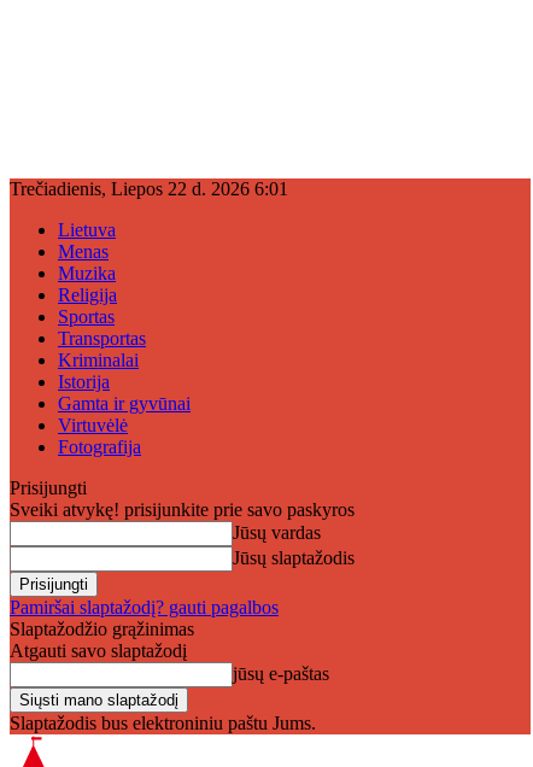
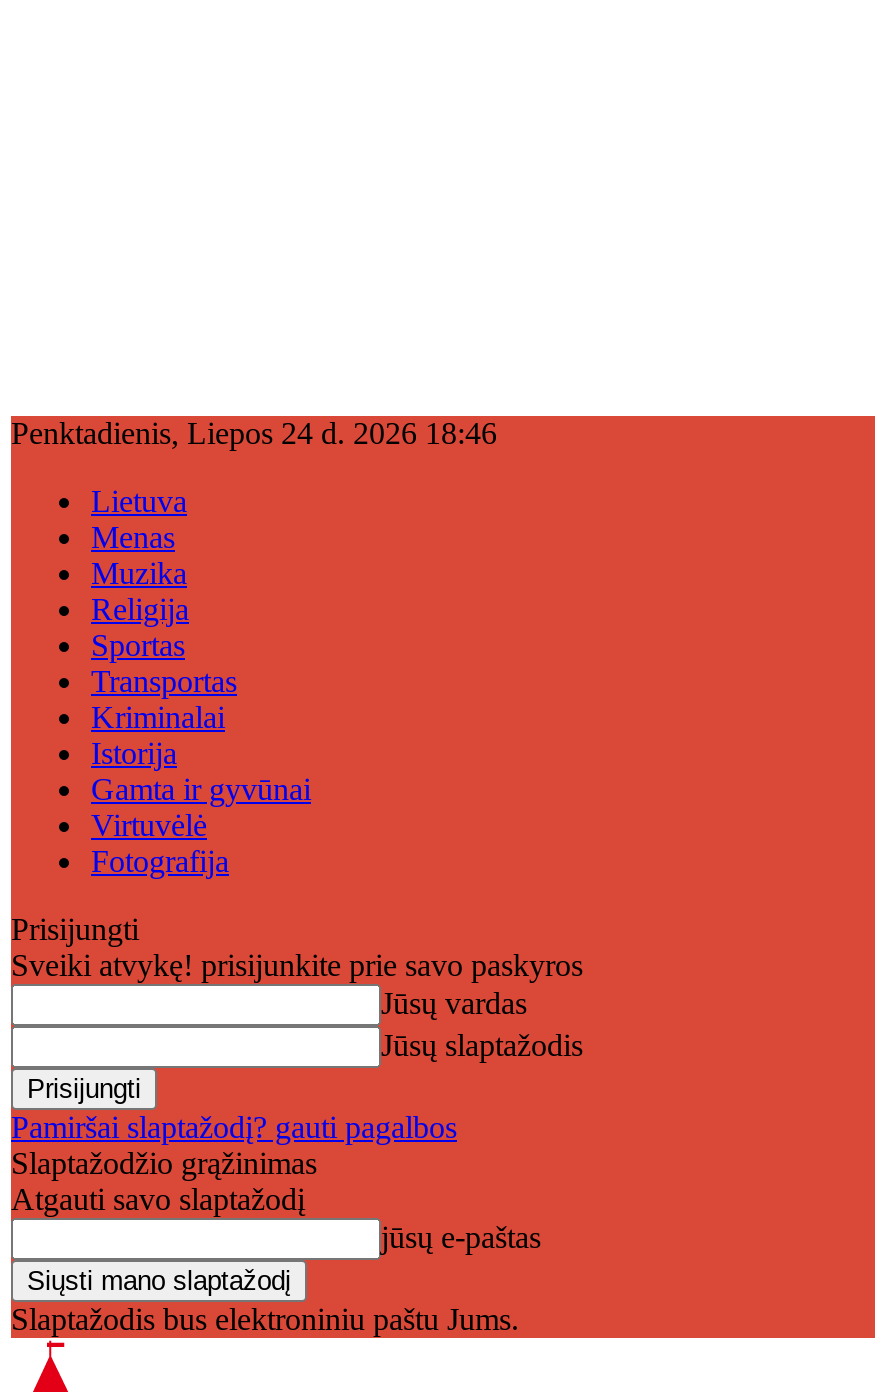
[10,178,288,199] Trečiadienis, Liepos 22 d. 2026 6:01 -> [11,416,497,450] Penktadienis, Liepos 24 d. 2026 18:46

